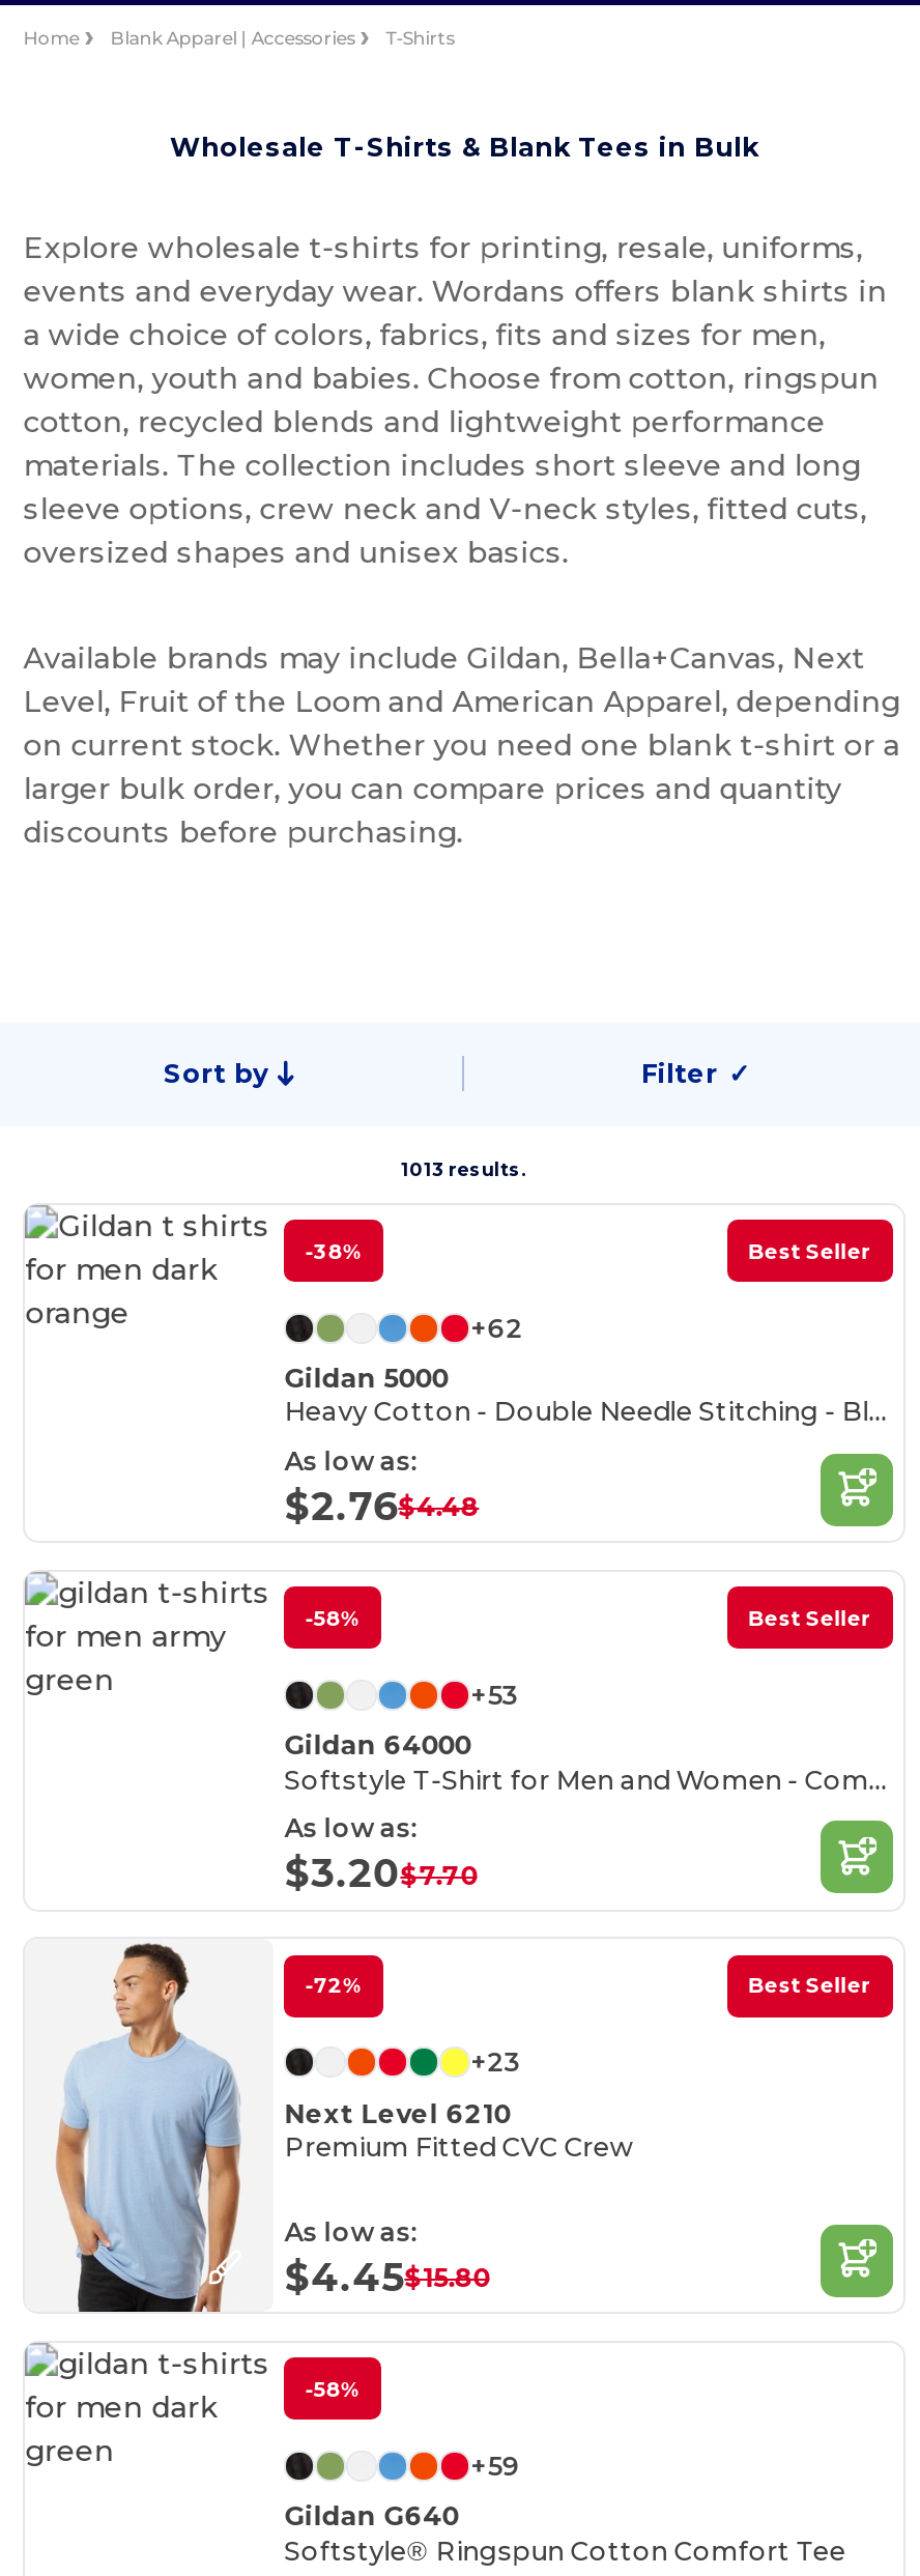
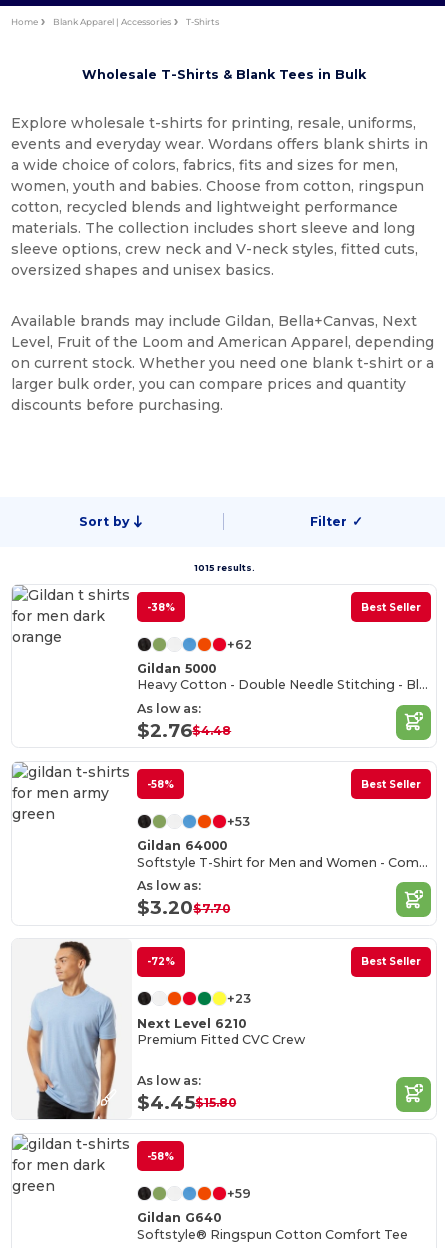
[401,1158,527,1179] 1013 results. -> [193,562,254,572] 1015 results.

